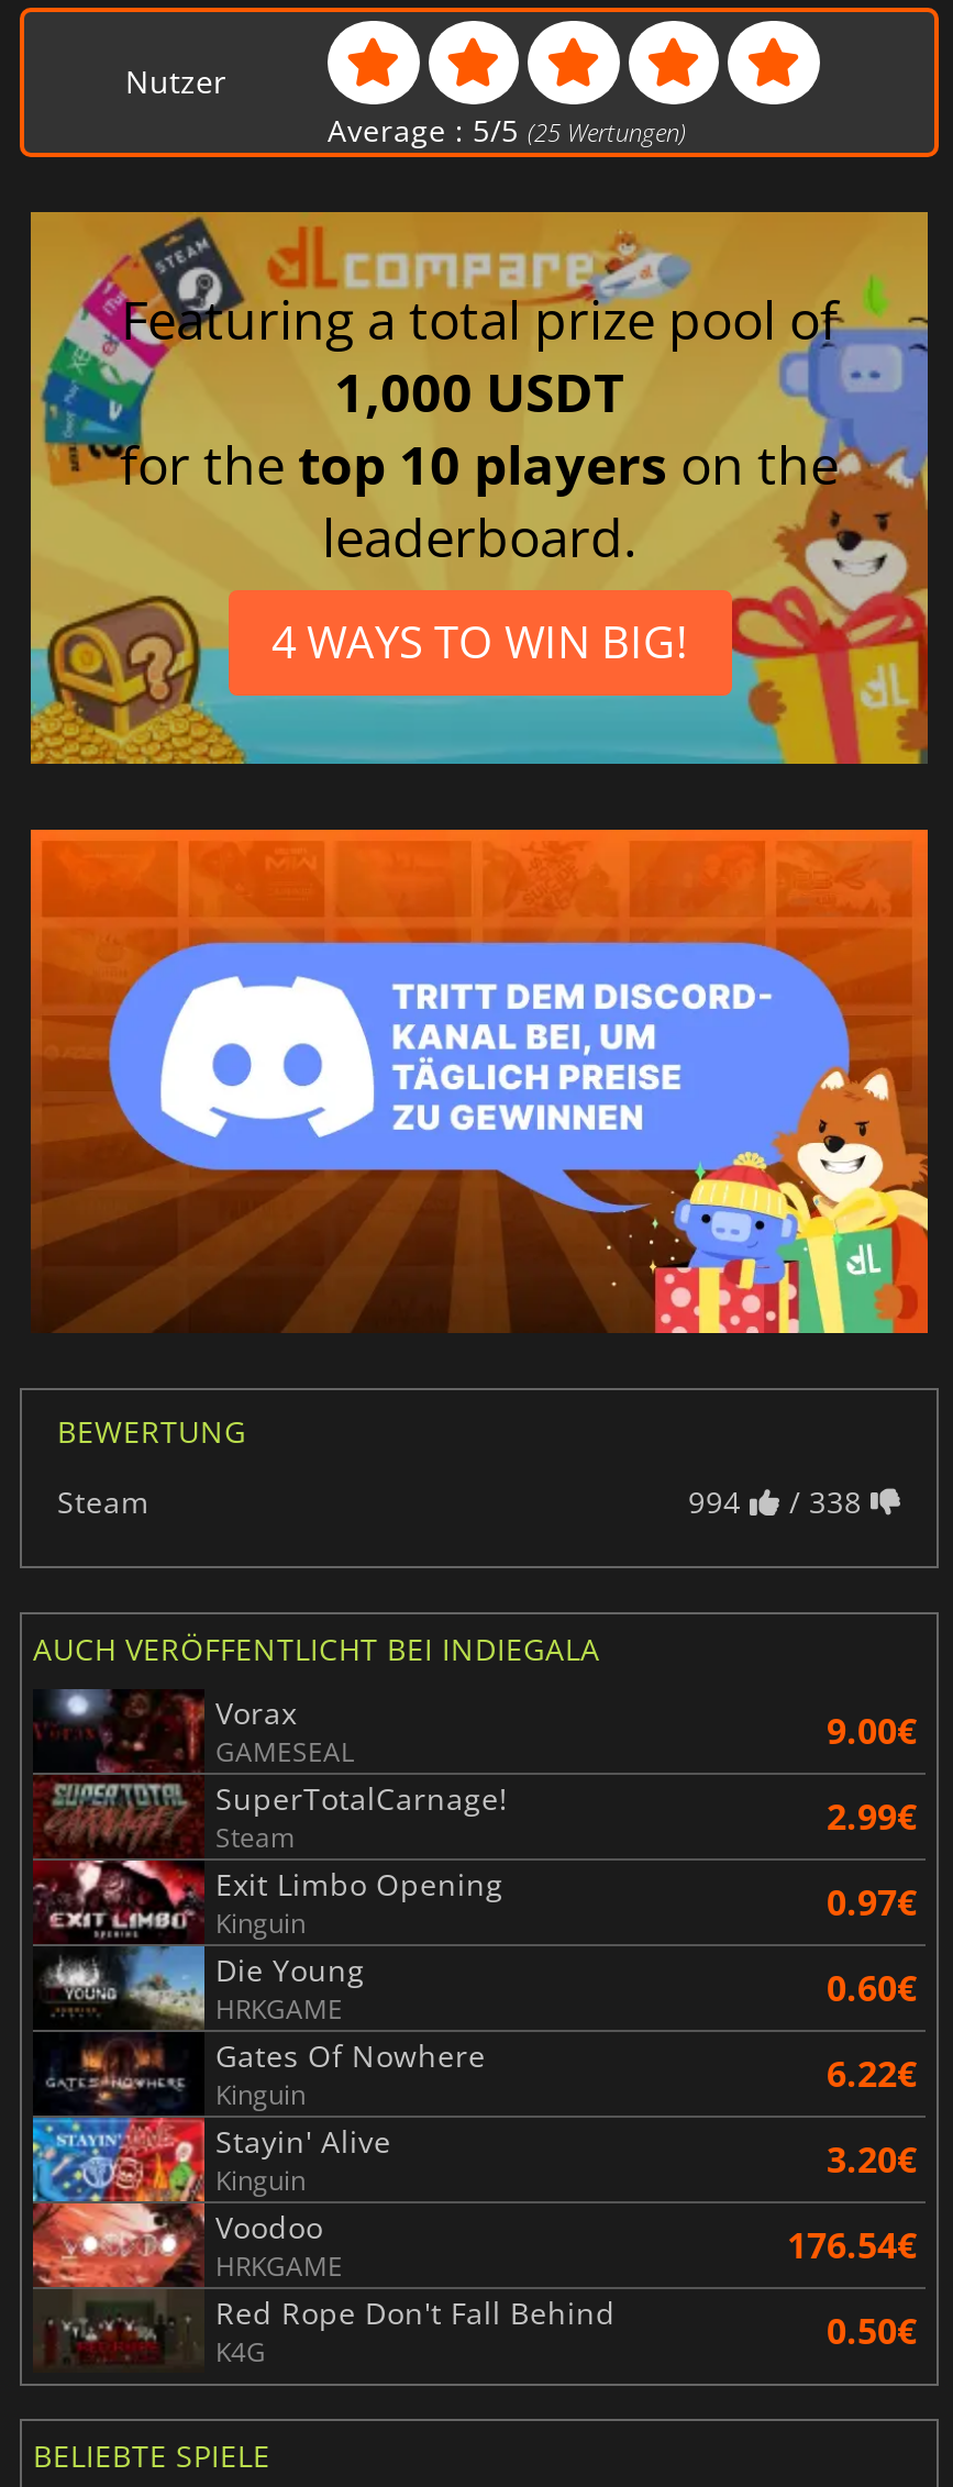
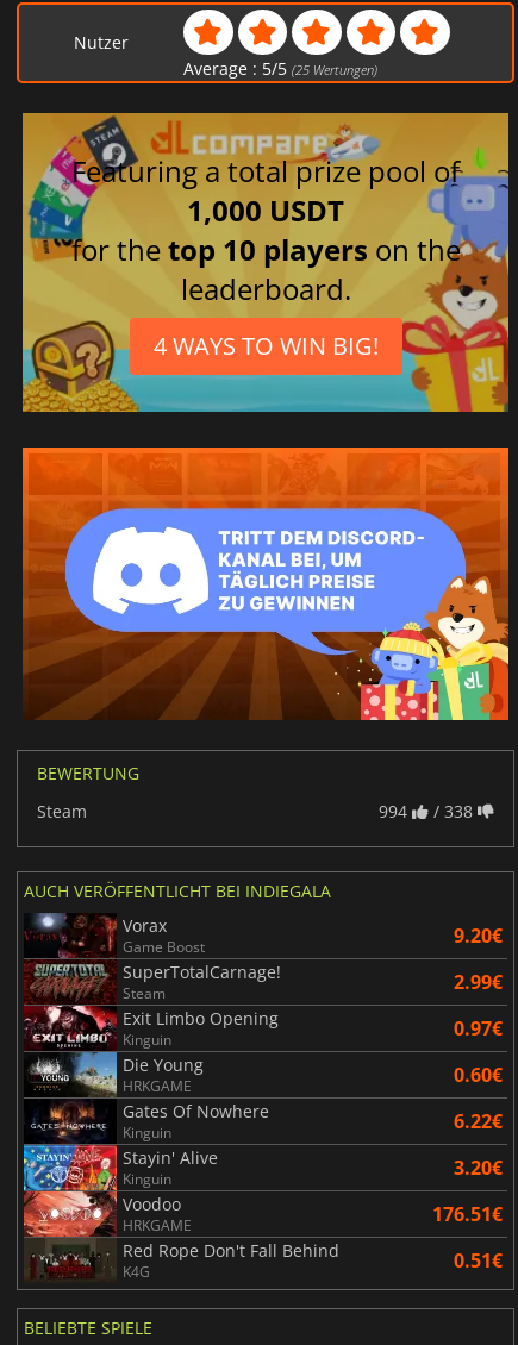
[215,1707,917,1771] GAMESEAL | 9.00€ -> [123,923,503,957] Game Boost | 9.20€
[787,2221,917,2270] 176.54€ -> [432,1201,503,1227] 176.51€
[827,2307,917,2356] 0.50€ -> [454,1248,503,1274] 0.51€

